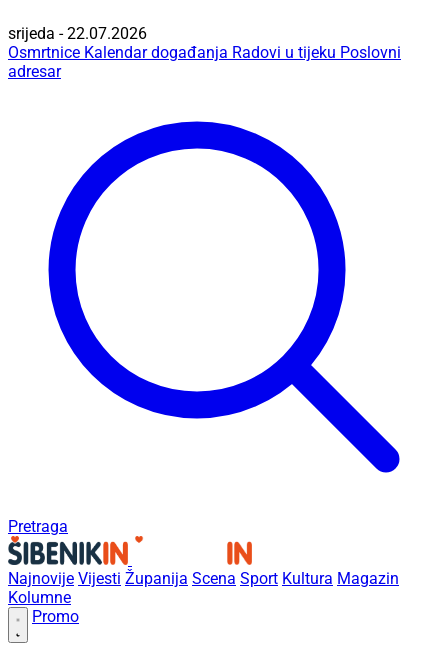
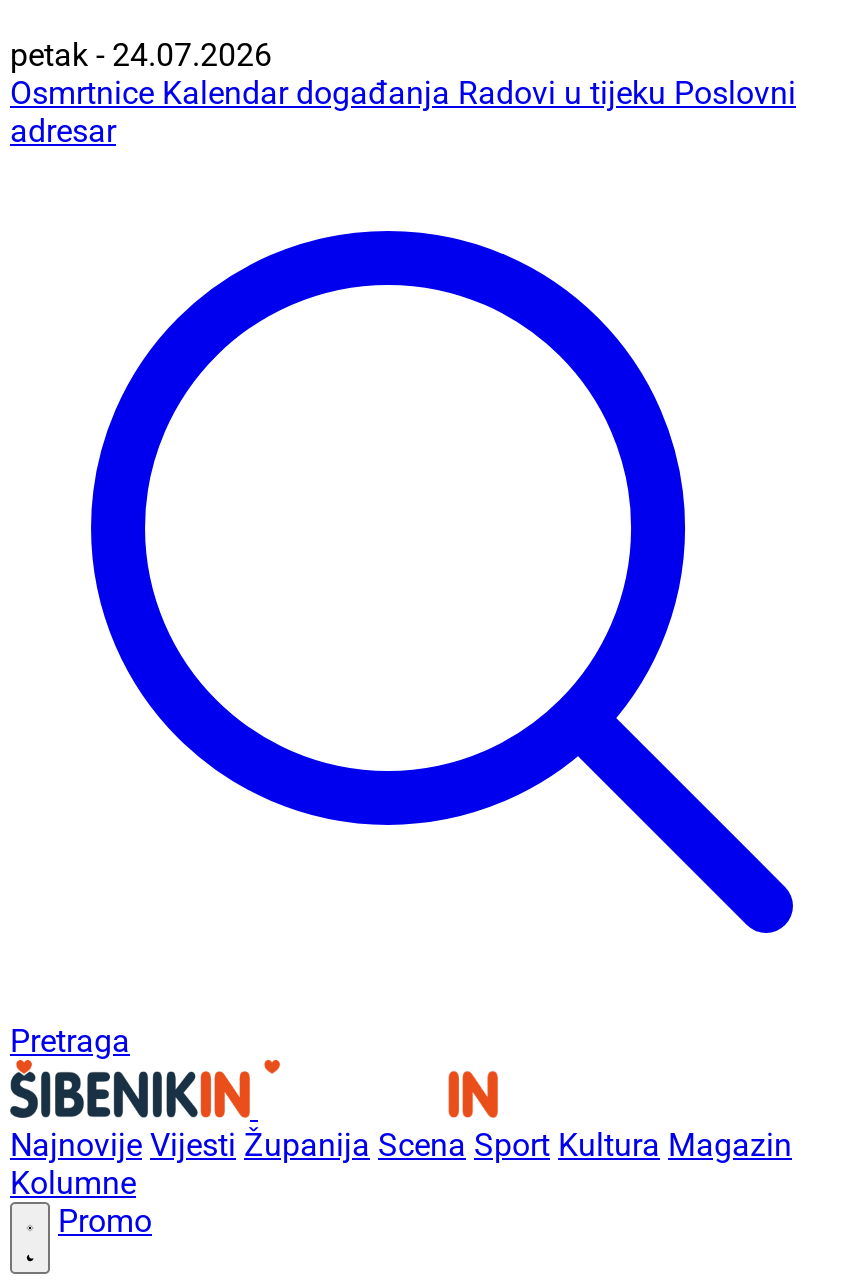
[8,24,147,43] srijeda - 22.07.2026 -> [10,36,272,74] petak - 24.07.2026

